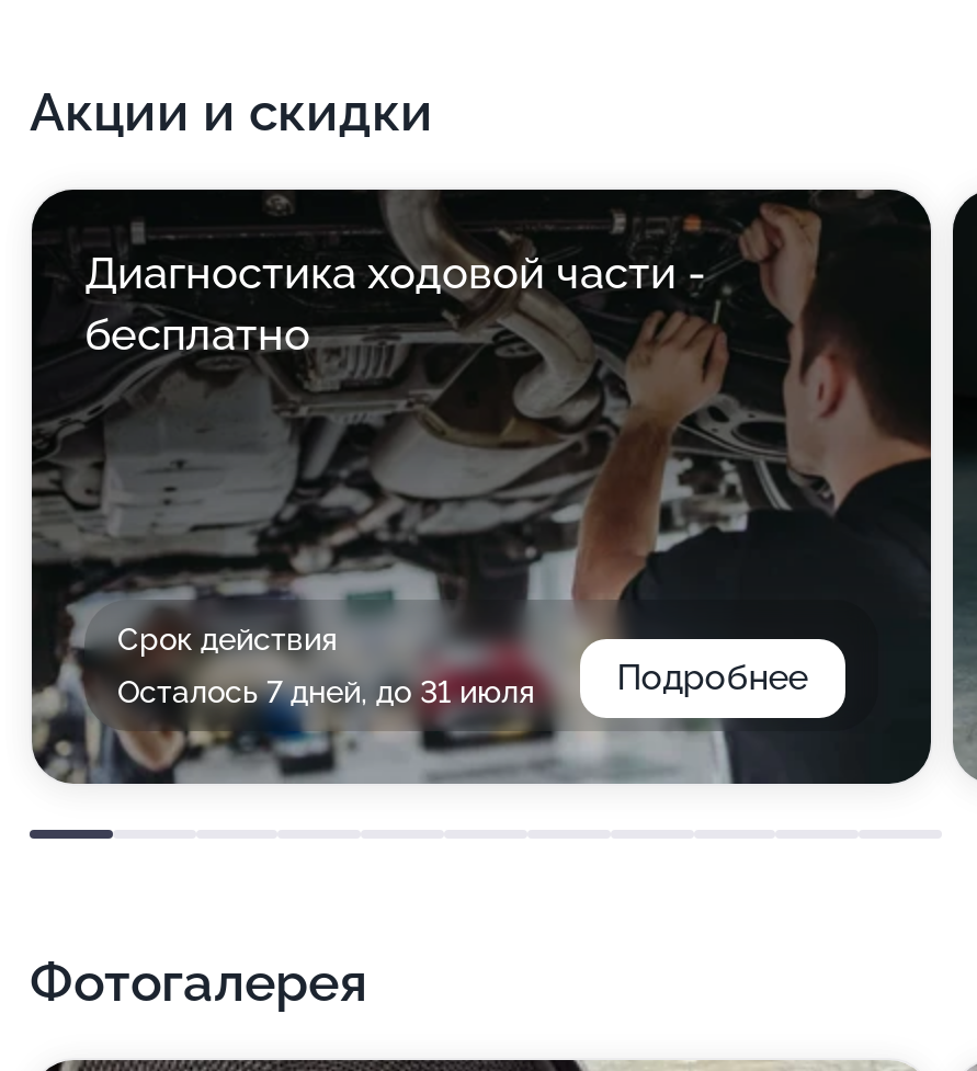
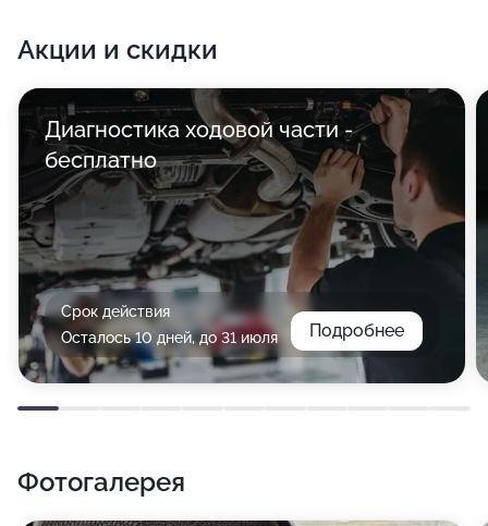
[117,674,534,709] Осталось 7 дней, до 31 июля -> [61,329,278,346] Осталось 10 дней, до 31 июля

